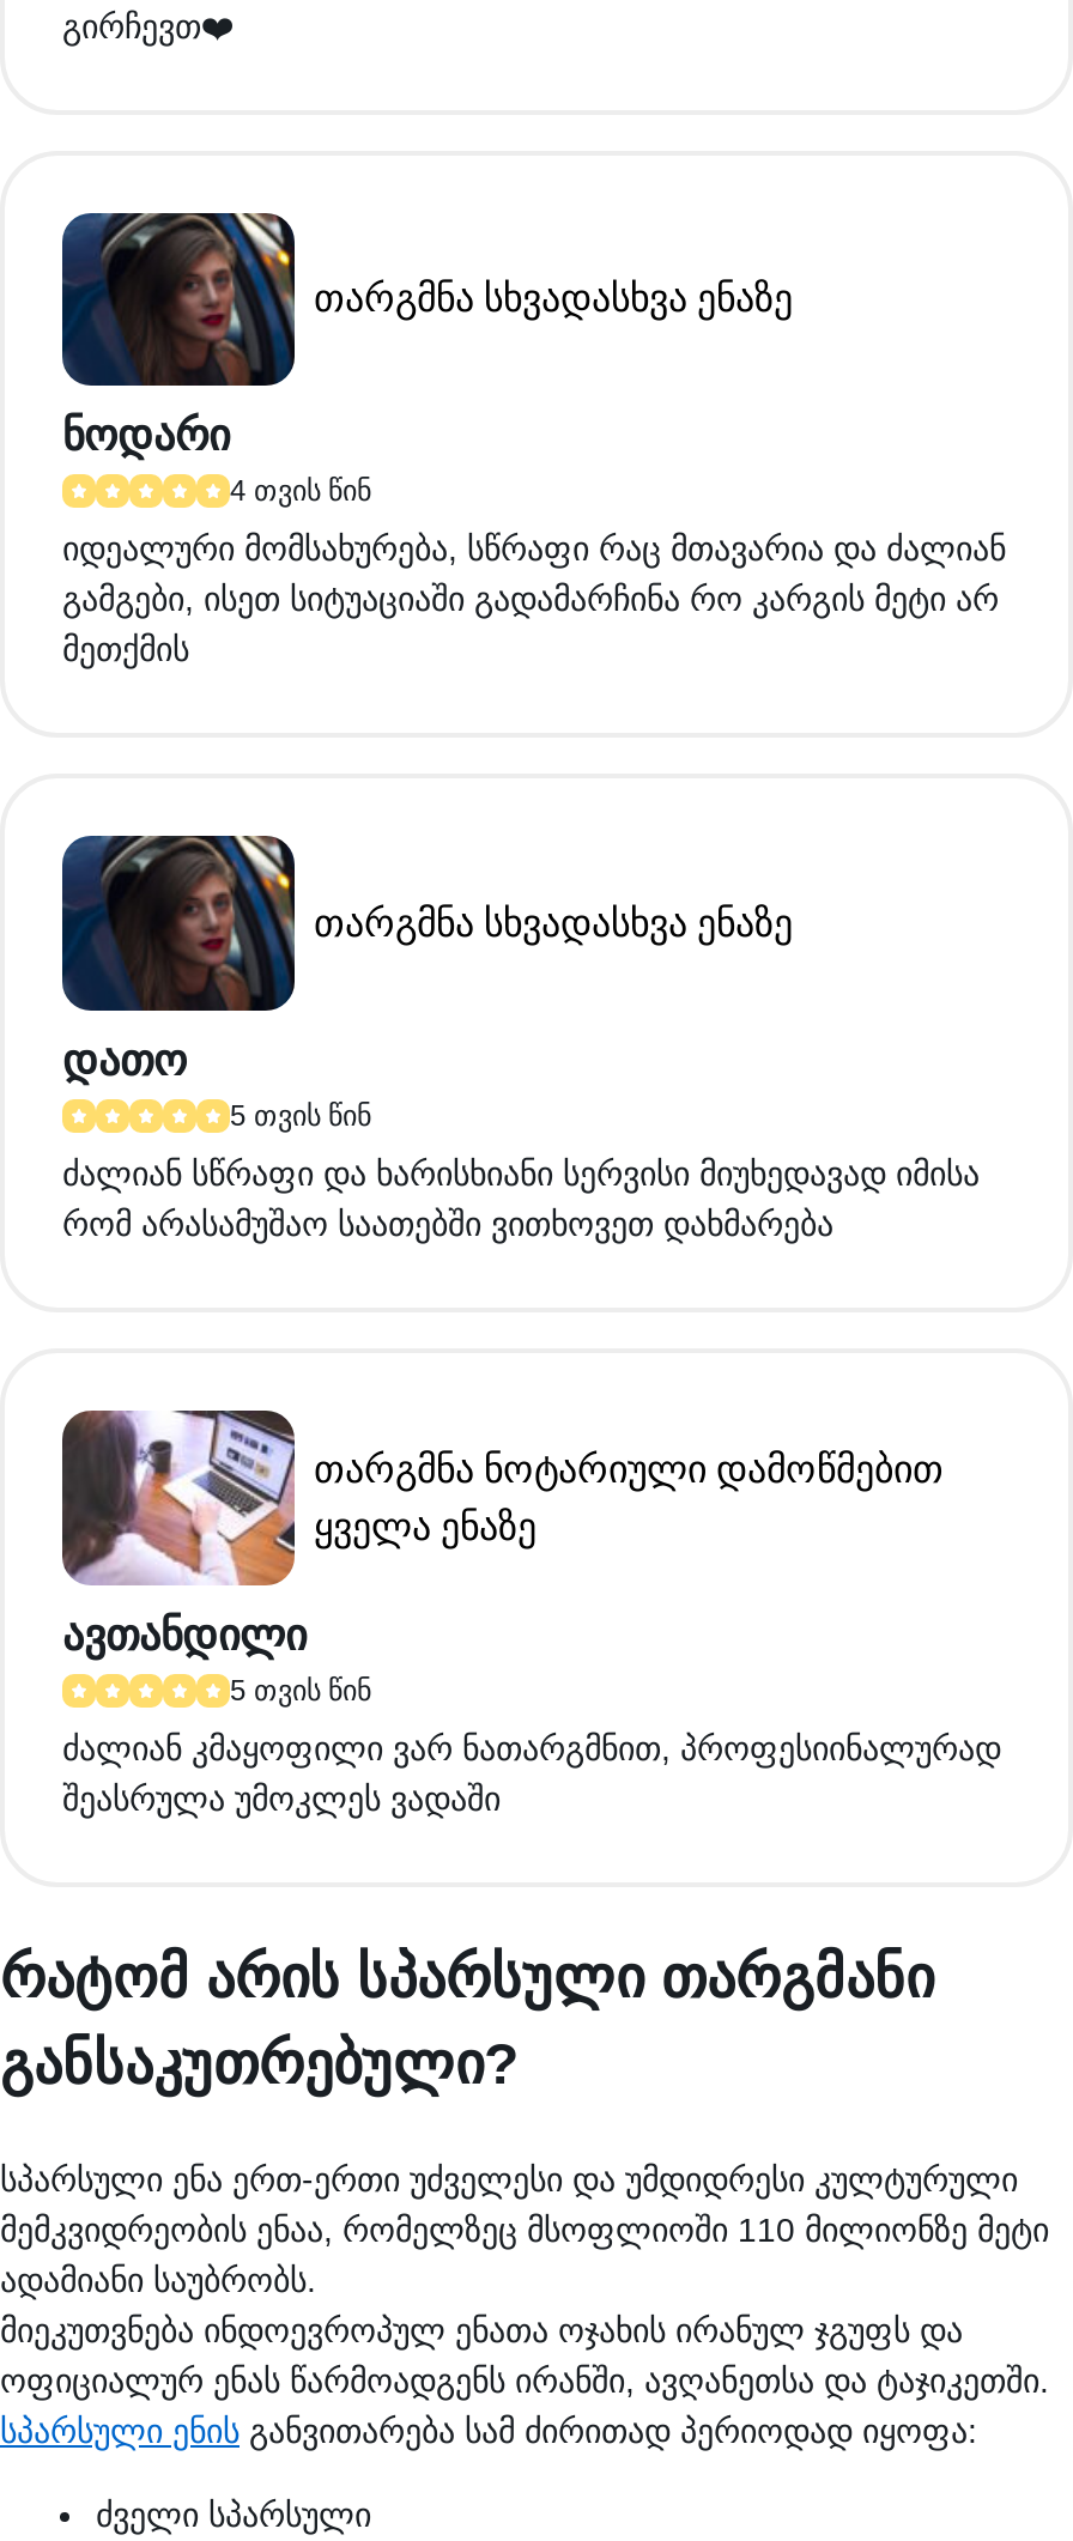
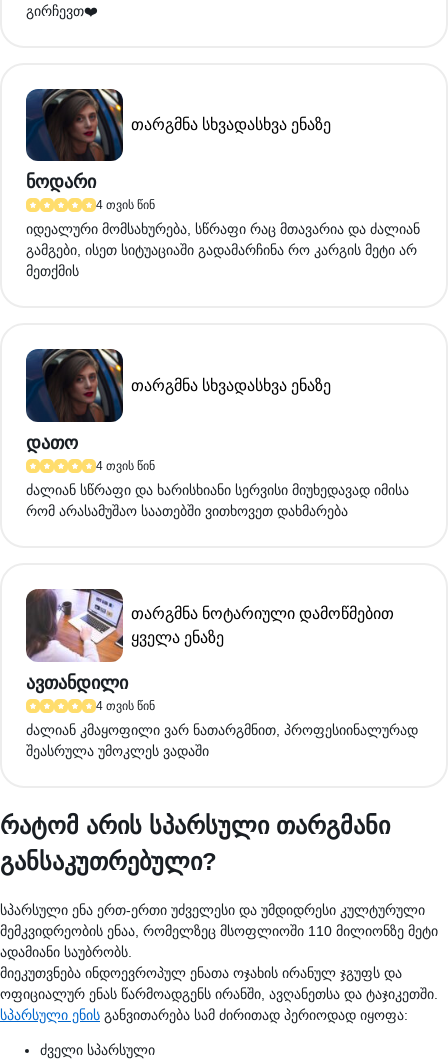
[230,1100,371,1133] 5 თვის წინ -> [96,459,155,473] 4 თვის წინ
[230,1674,371,1707] 5 თვის წინ -> [96,699,155,713] 4 თვის წინ

